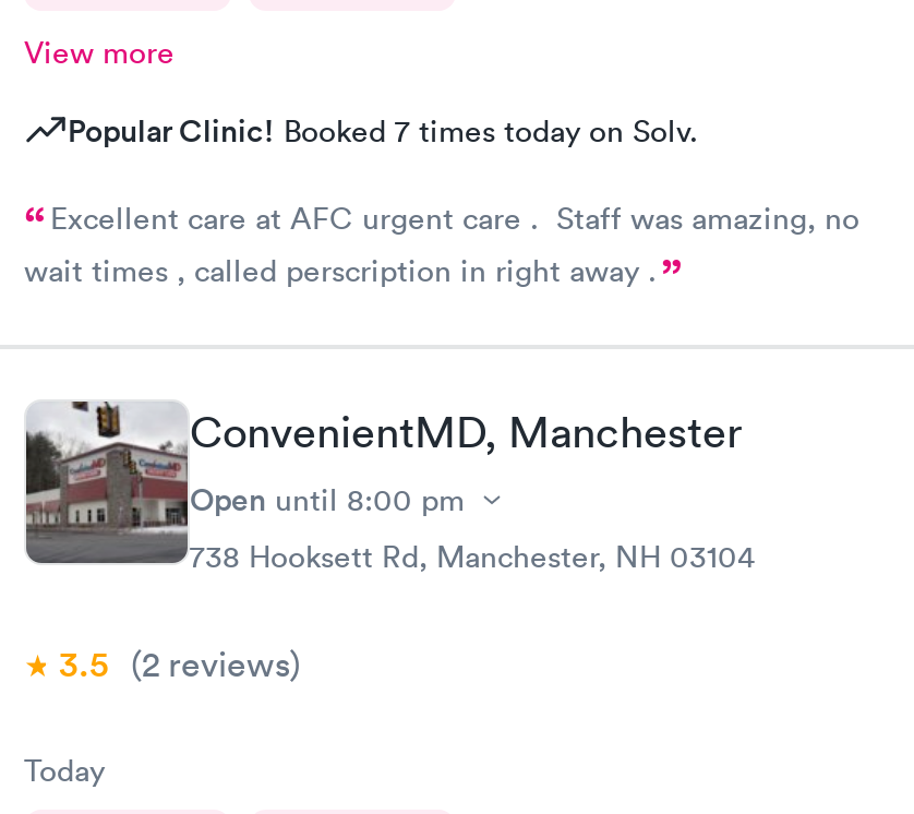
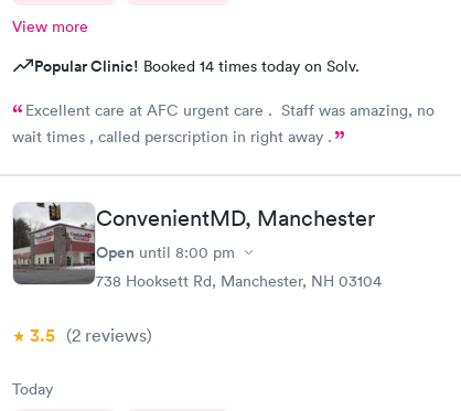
[68,108,698,152] Popular Clinic! Booked 7 times today on Solv. -> [34,55,360,77] Popular Clinic! Booked 14 times today on Solv.

